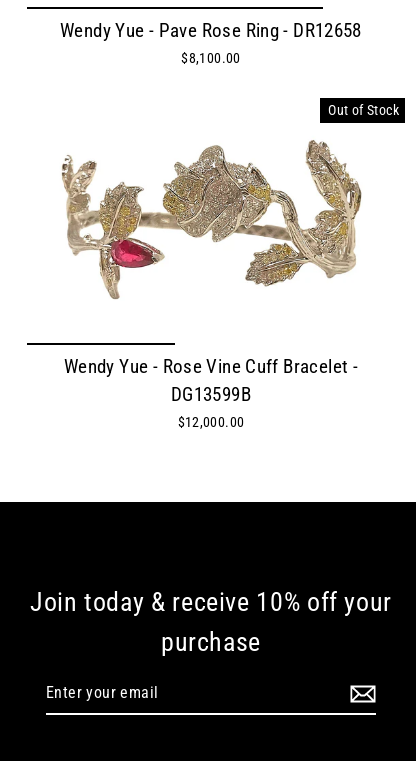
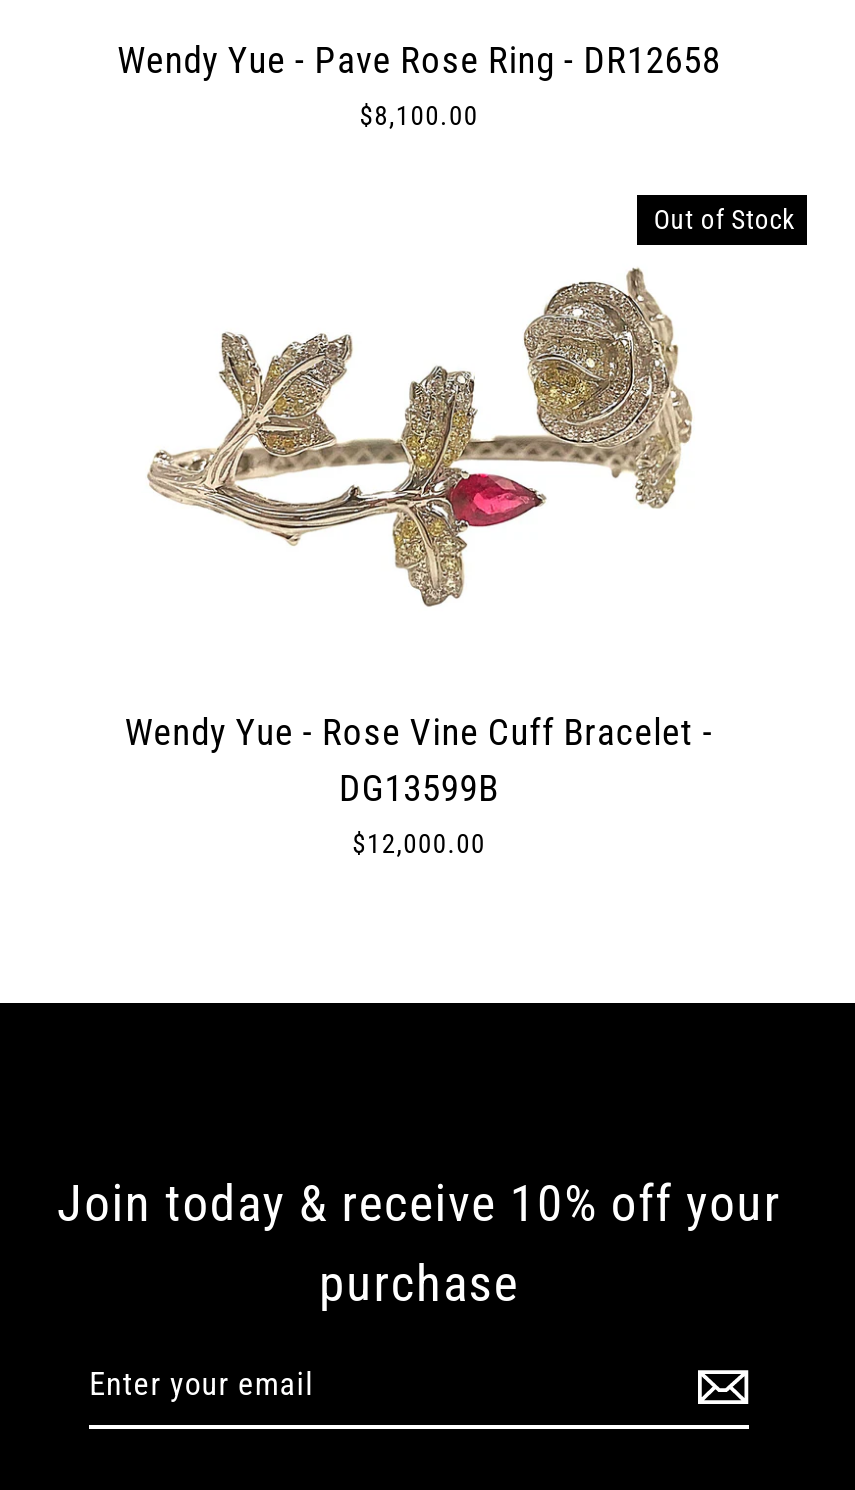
[61,134,362,303] [image] -> [121,266,719,608] [image]

